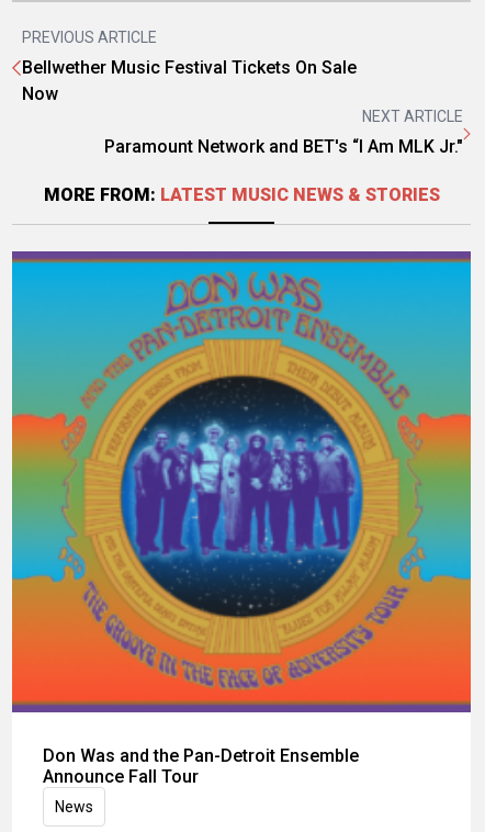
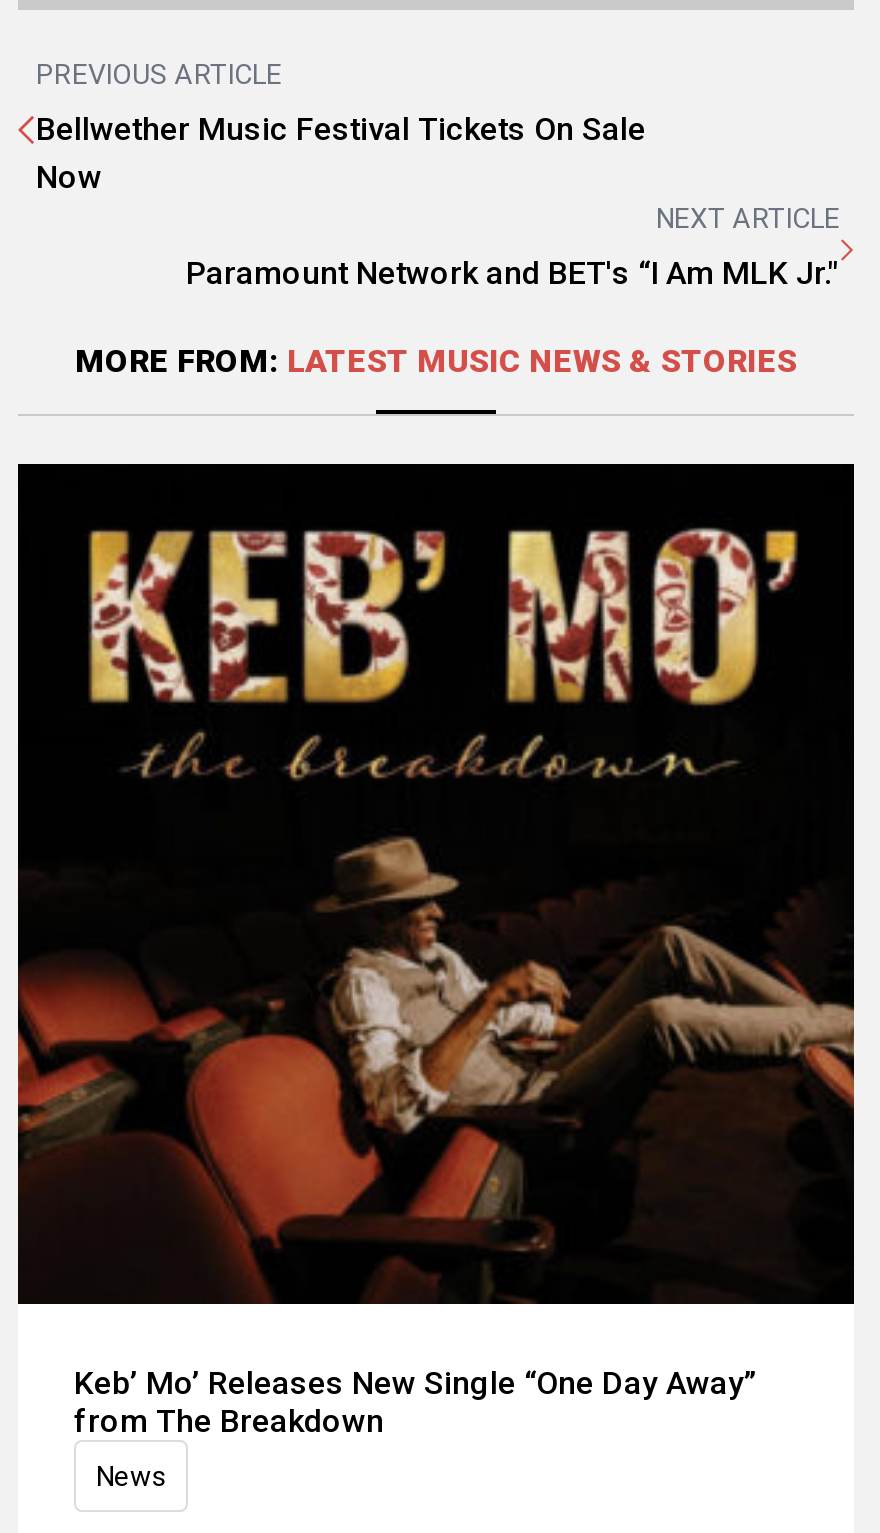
[11,250,472,787] [image] | Don Was and the Pan-Detroit Ensemble | Announce Fall Tour -> [16,462,856,1441] [image] | Keb’ Mo’ Releases New Single “One Day Away” | from The Breakdown

